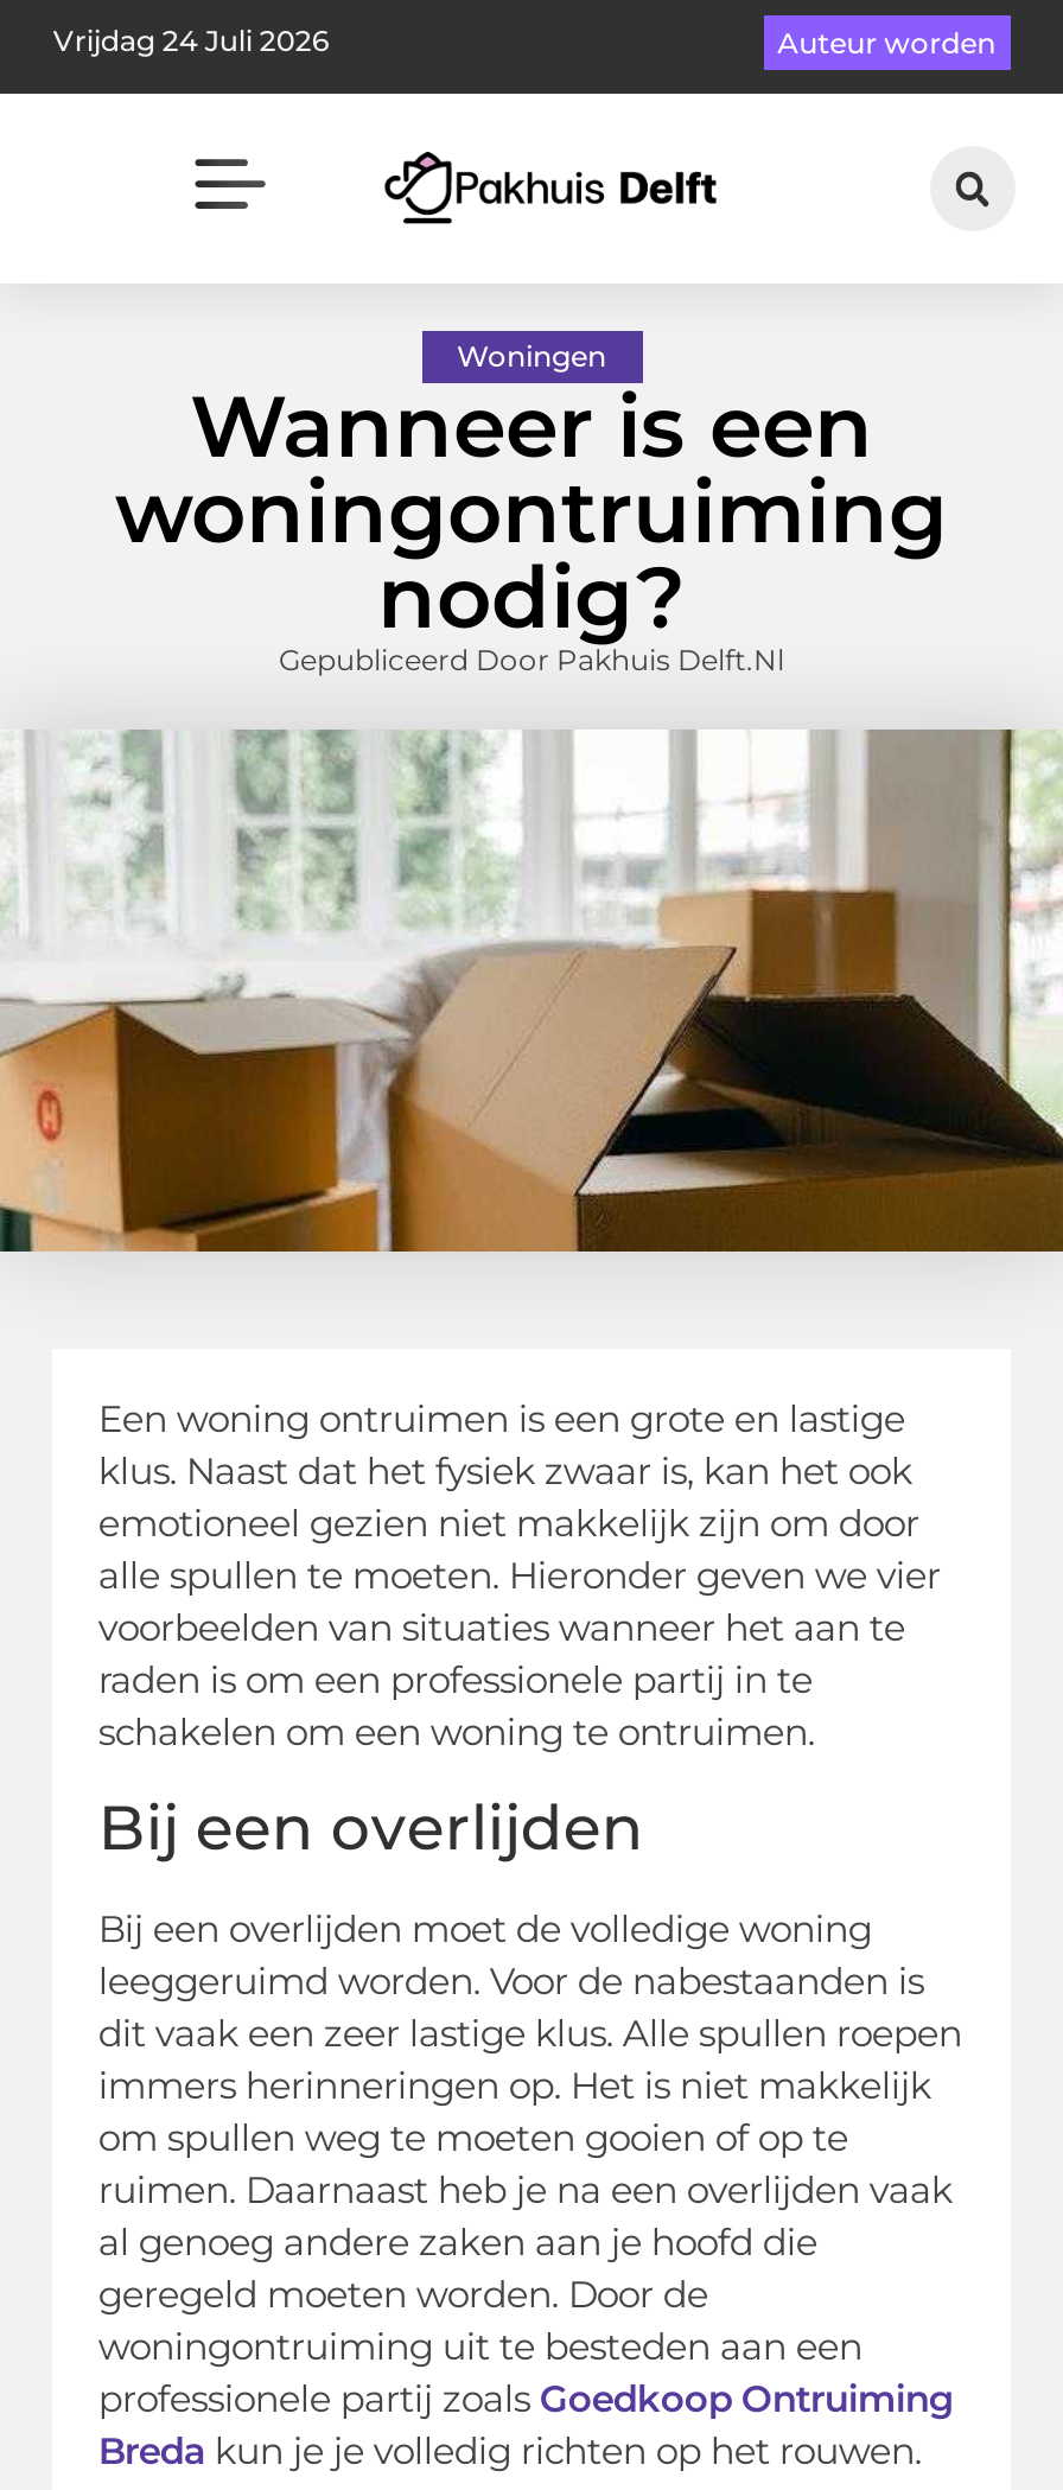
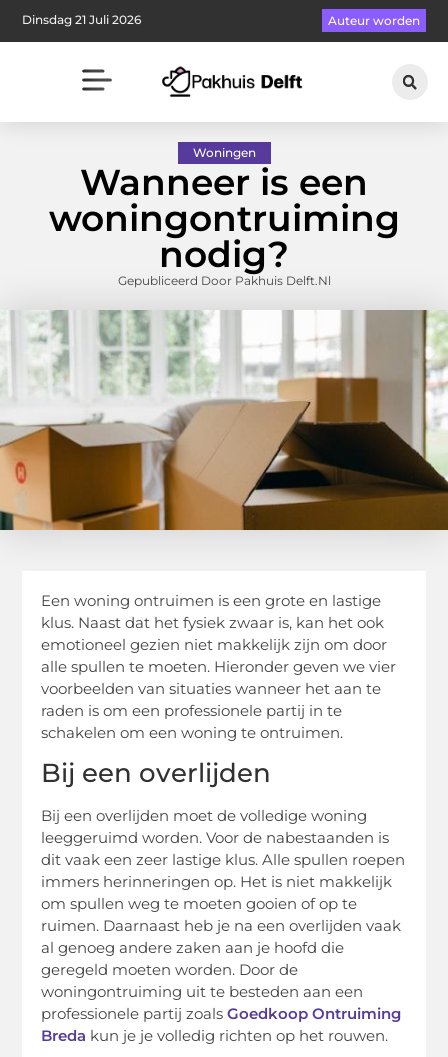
[53,22,328,57] Vrijdag 24 Juli 2026 -> [22,12,141,27] Dinsdag 21 Juli 2026

